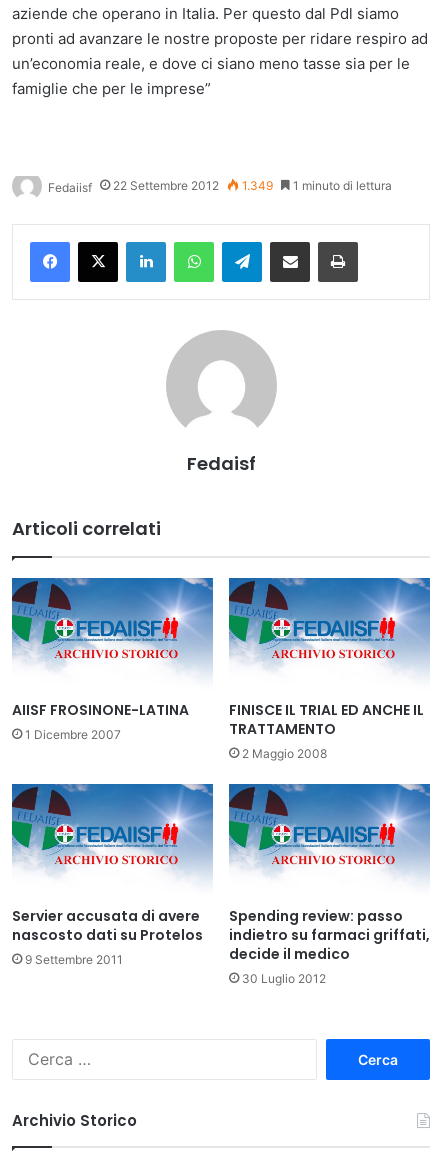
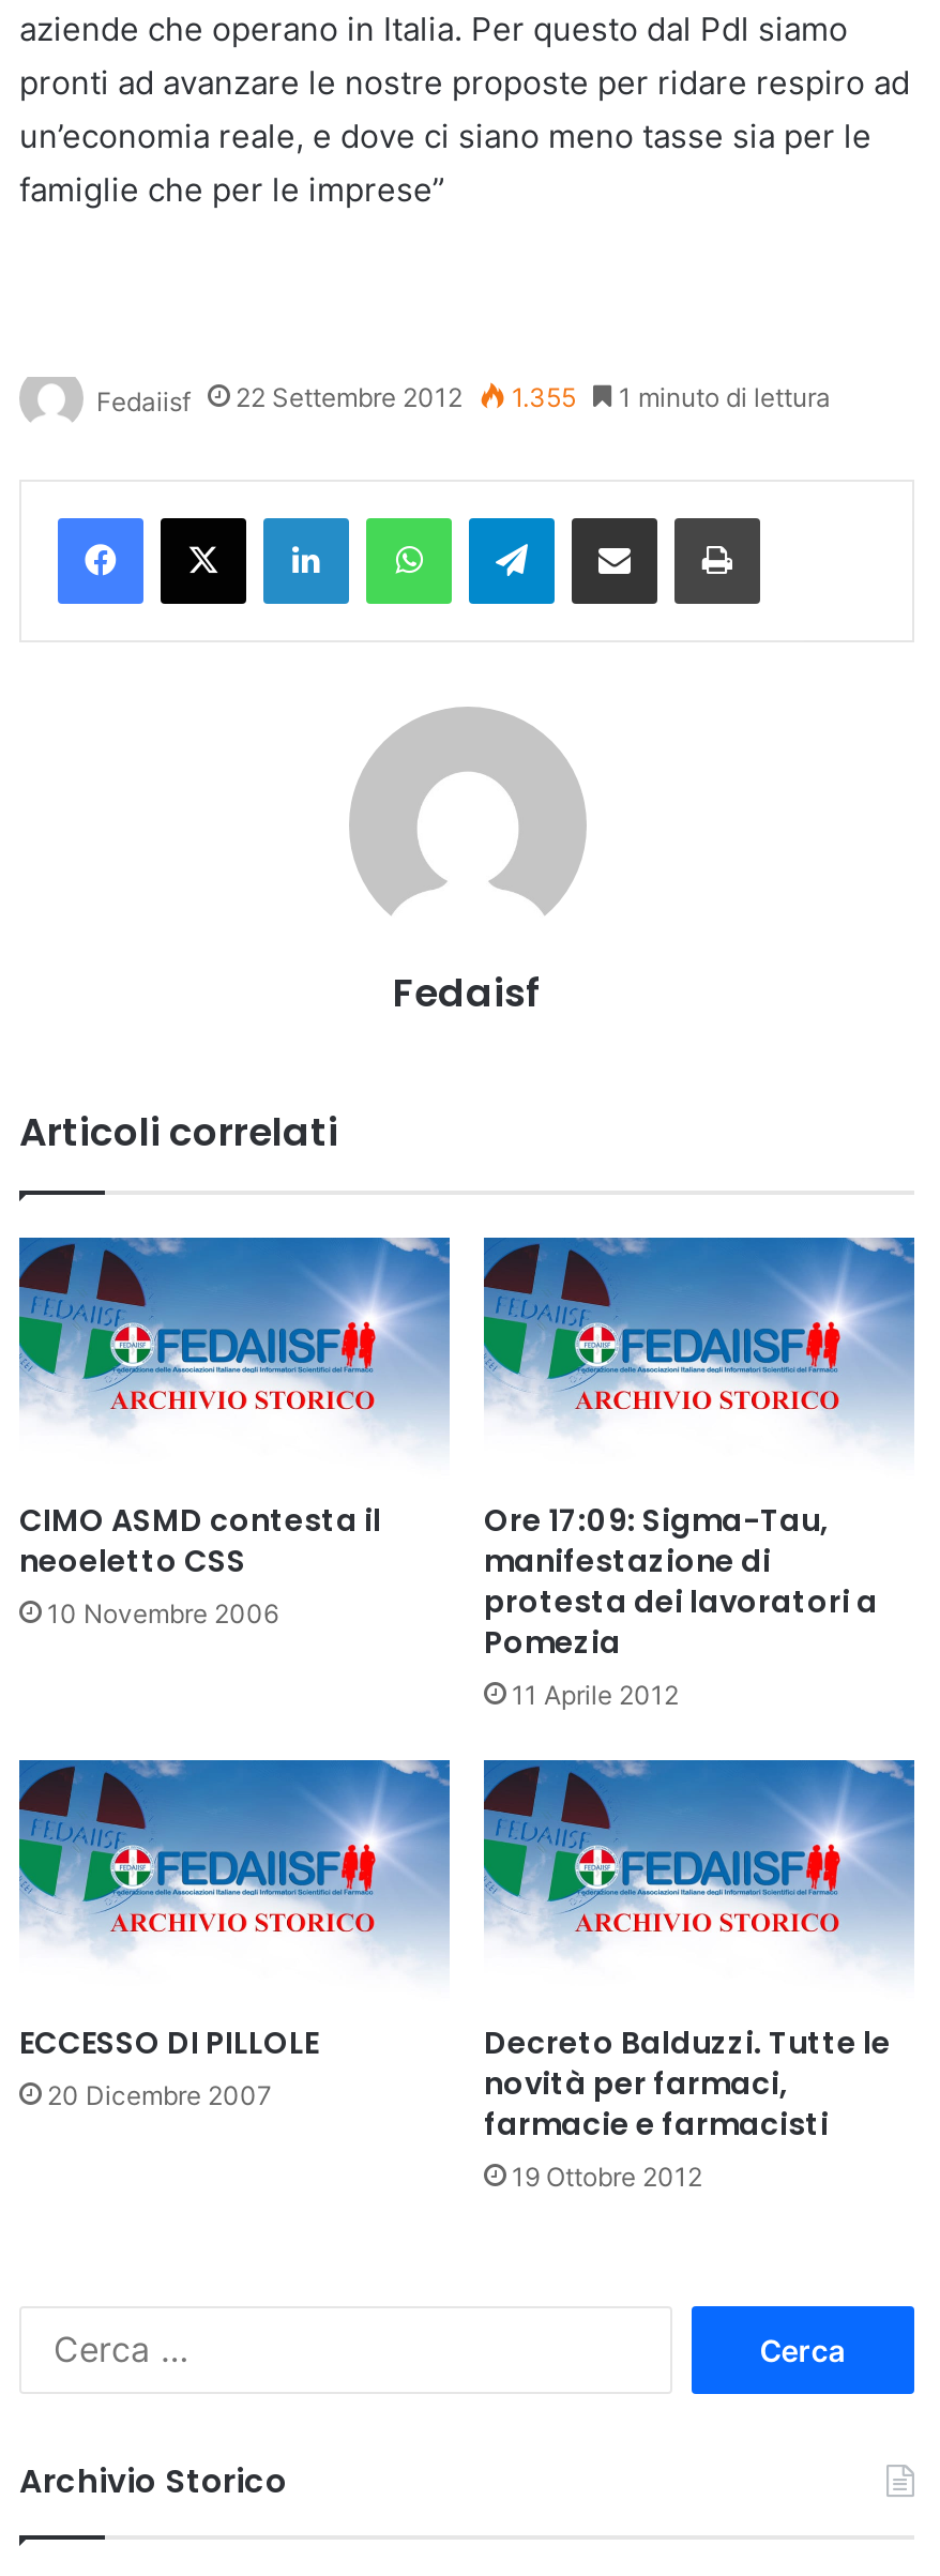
[48,178,392,195] Fedaiisf 22 Settembre 2012 1.349 1 minuto di lettura -> [96,382,831,418] Fedaiisf 22 Settembre 2012 1.355 1 minuto di lettura
[12,700,189,742] AIISF FROSINONE-LATINA | 1 Dicembre 2007 -> [19,1500,381,1630] CIMO ASMD contesta il | neoeletto CSS | 10 Novembre 2006
[229,700,424,761] FINISCE IL TRIAL ED ANCHE IL | TRATTAMENTO | 2 Maggio 2008 -> [484,1500,878,1712] Ore 17:09: Sigma-Tau, | manifestazione di | protesta dei lavoratori a | Pomezia | 11 Aprile 2012
[12,906,203,967] Servier accusata di avere | nascosto dati su Protelos | 9 Settembre 2011 -> [19,2022,319,2112] ECCESSO DI PILLOLE | 20 Dicembre 2007
[229,906,430,986] Spending review: passo | indietro su farmaci griffati, | decide il medico | 30 Luglio 2012 -> [484,2022,891,2193] Decreto Balduzzi. Tutte le | novità per farmaci, | farmacie e farmacisti | 19 Ottobre 2012

